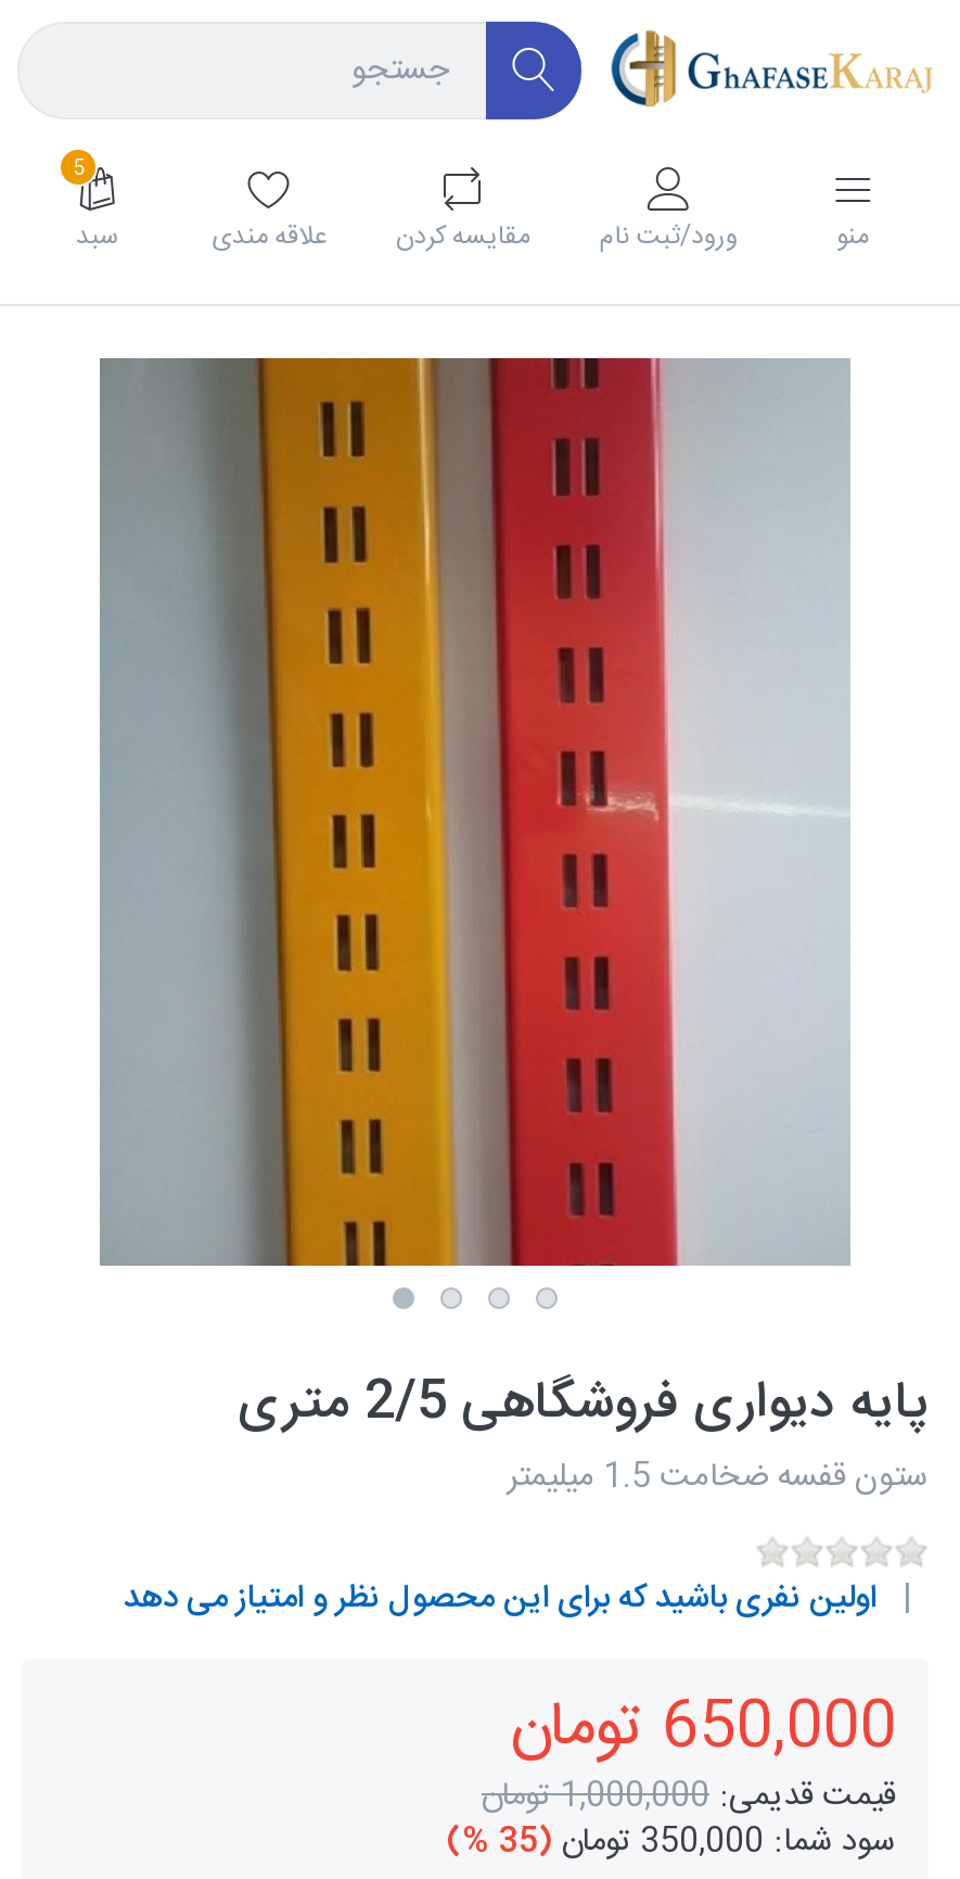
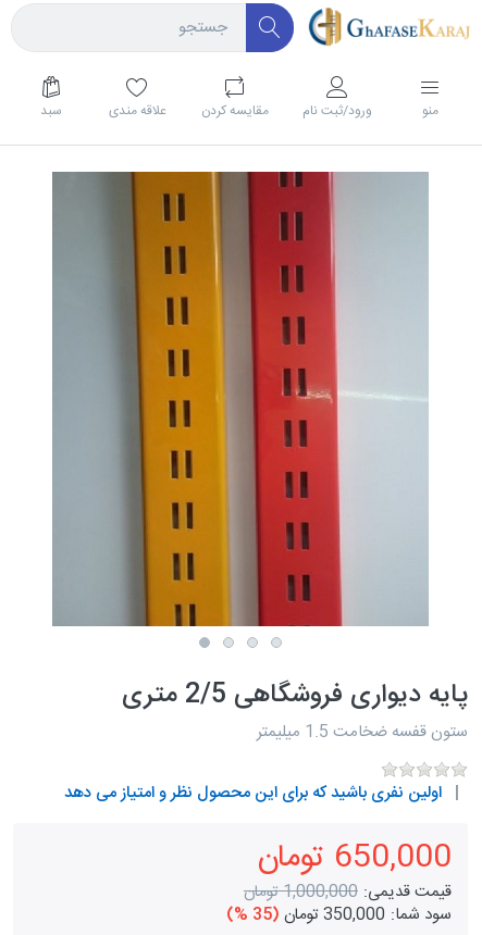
[74,154,84,185] 5 -> none

